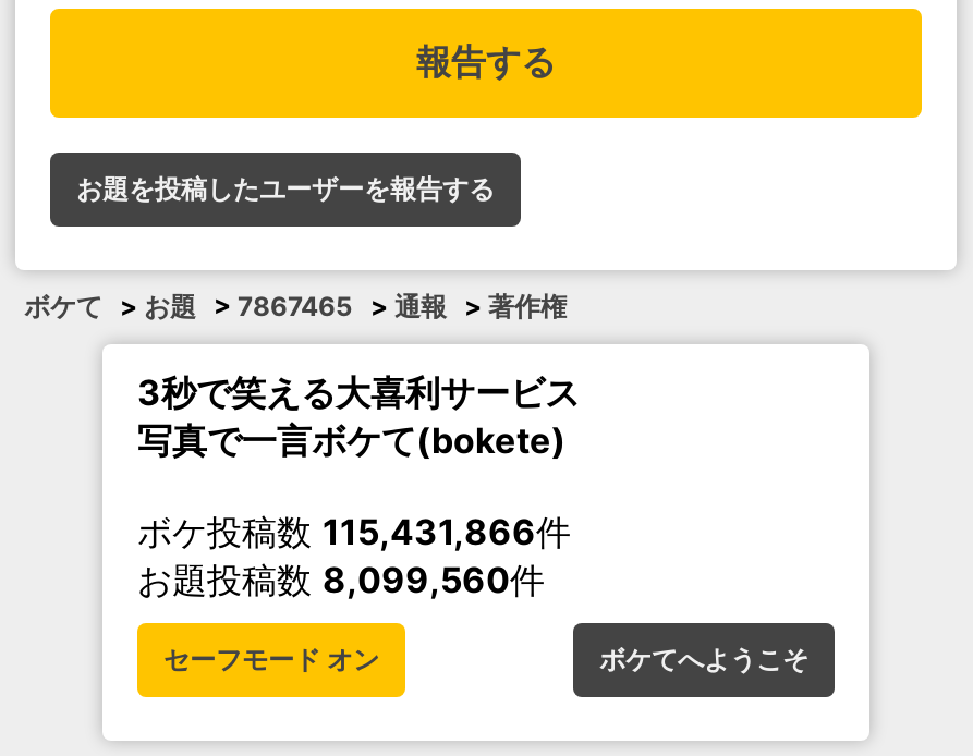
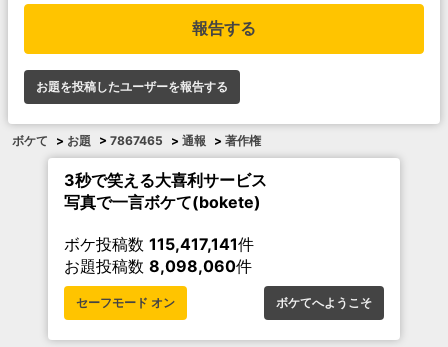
[137,510,571,554] ボケ投稿数115,431,866件 -> [64,234,254,254] ボケ投稿数115,417,141件
[137,558,545,602] お題投稿数8,099,560件 -> [64,256,252,276] お題投稿数8,098,060件

